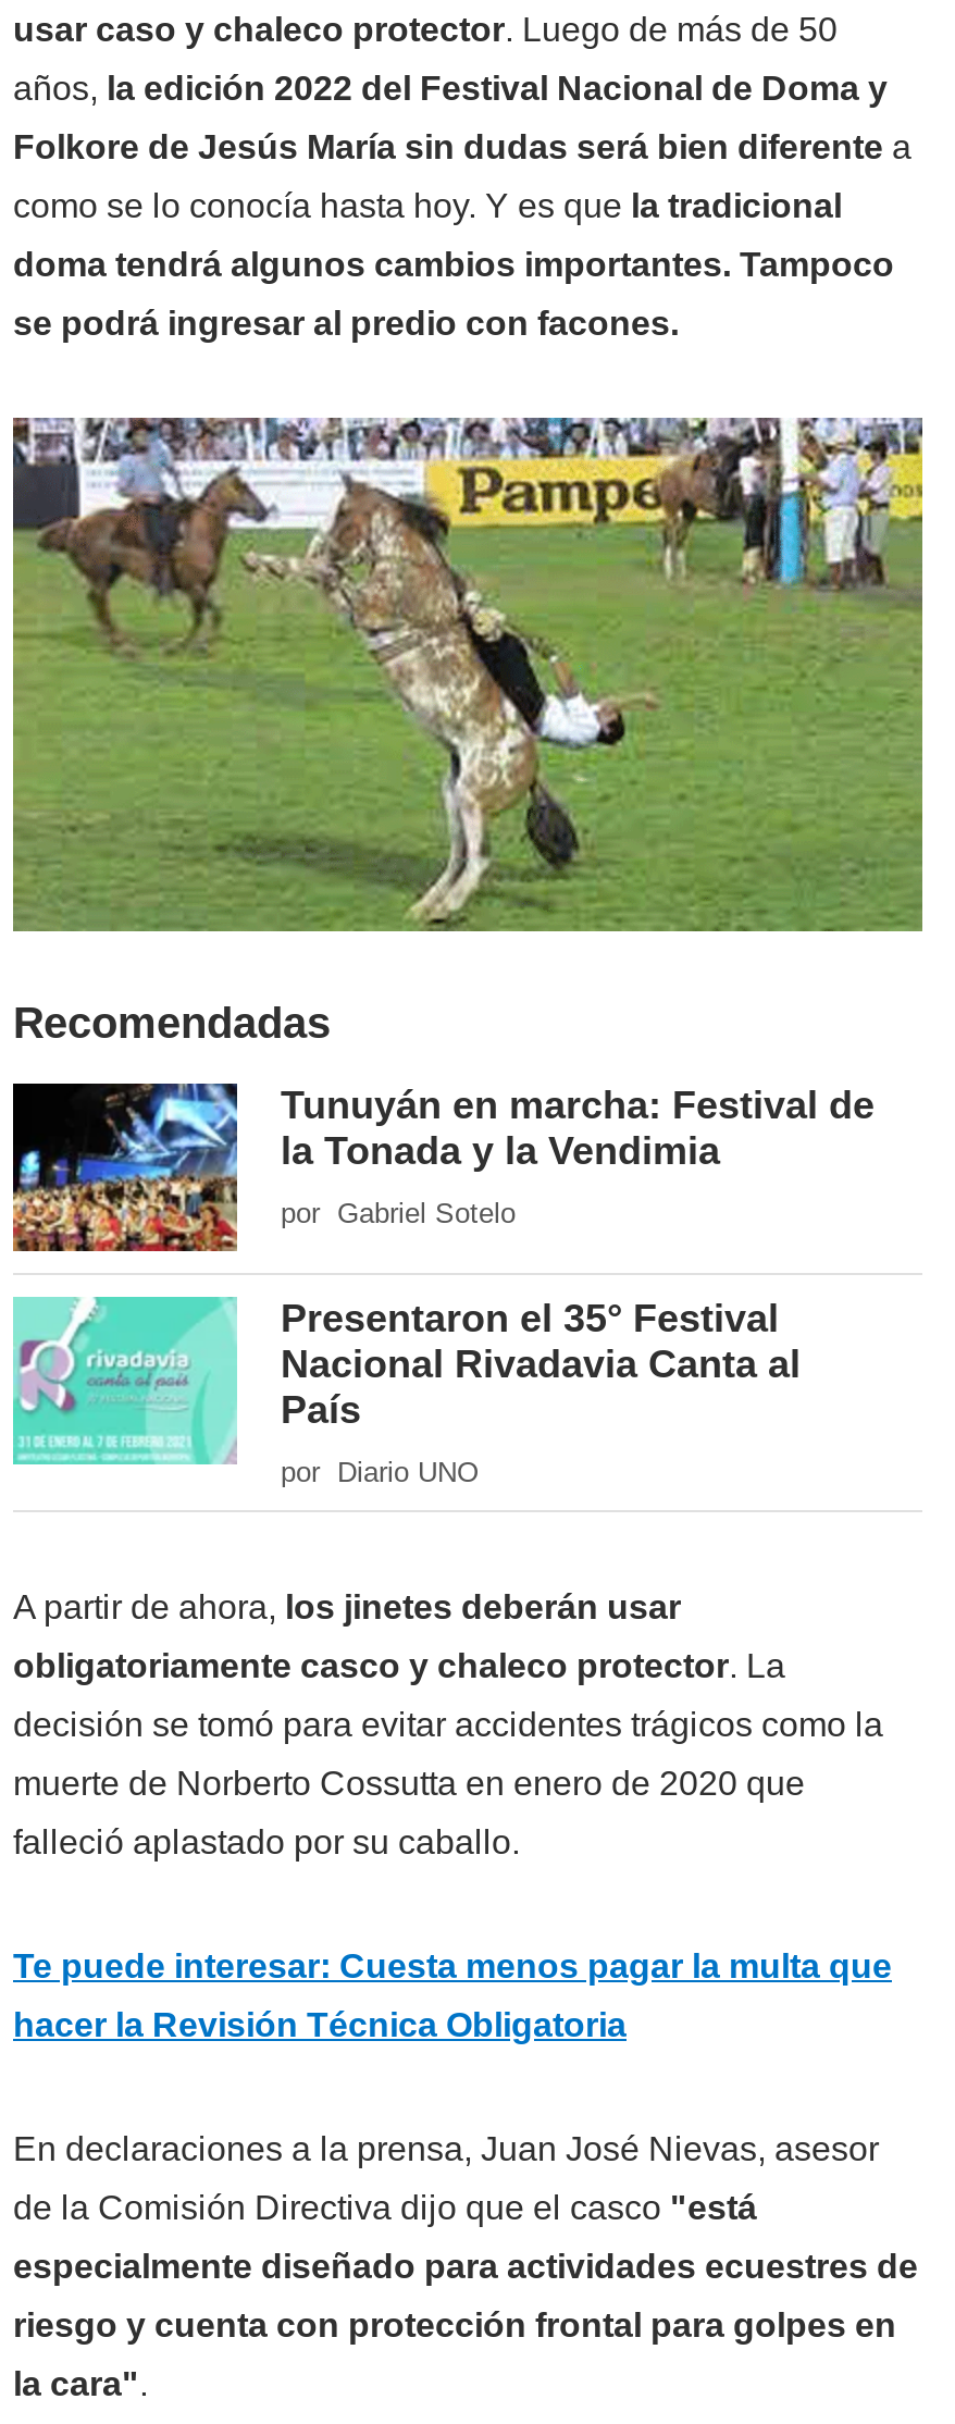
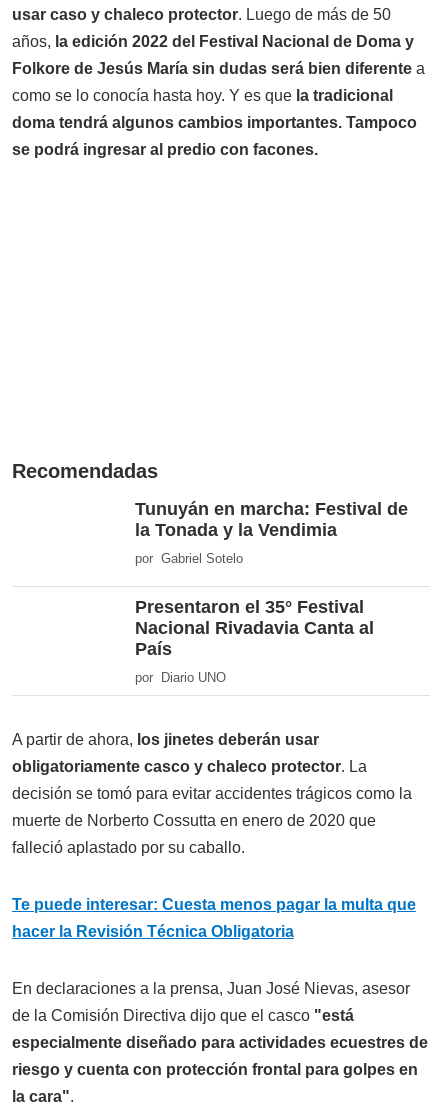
[11,416,925,933] [image] -> none
[11,1081,239,1253] [image] -> none
[11,1295,239,1467] [image] -> none

